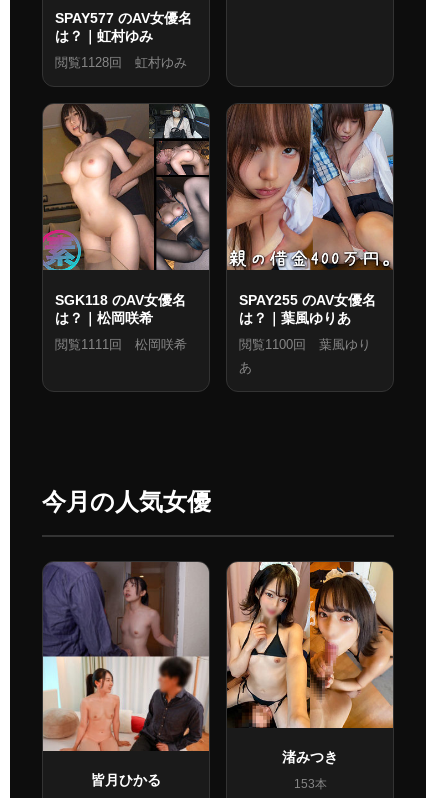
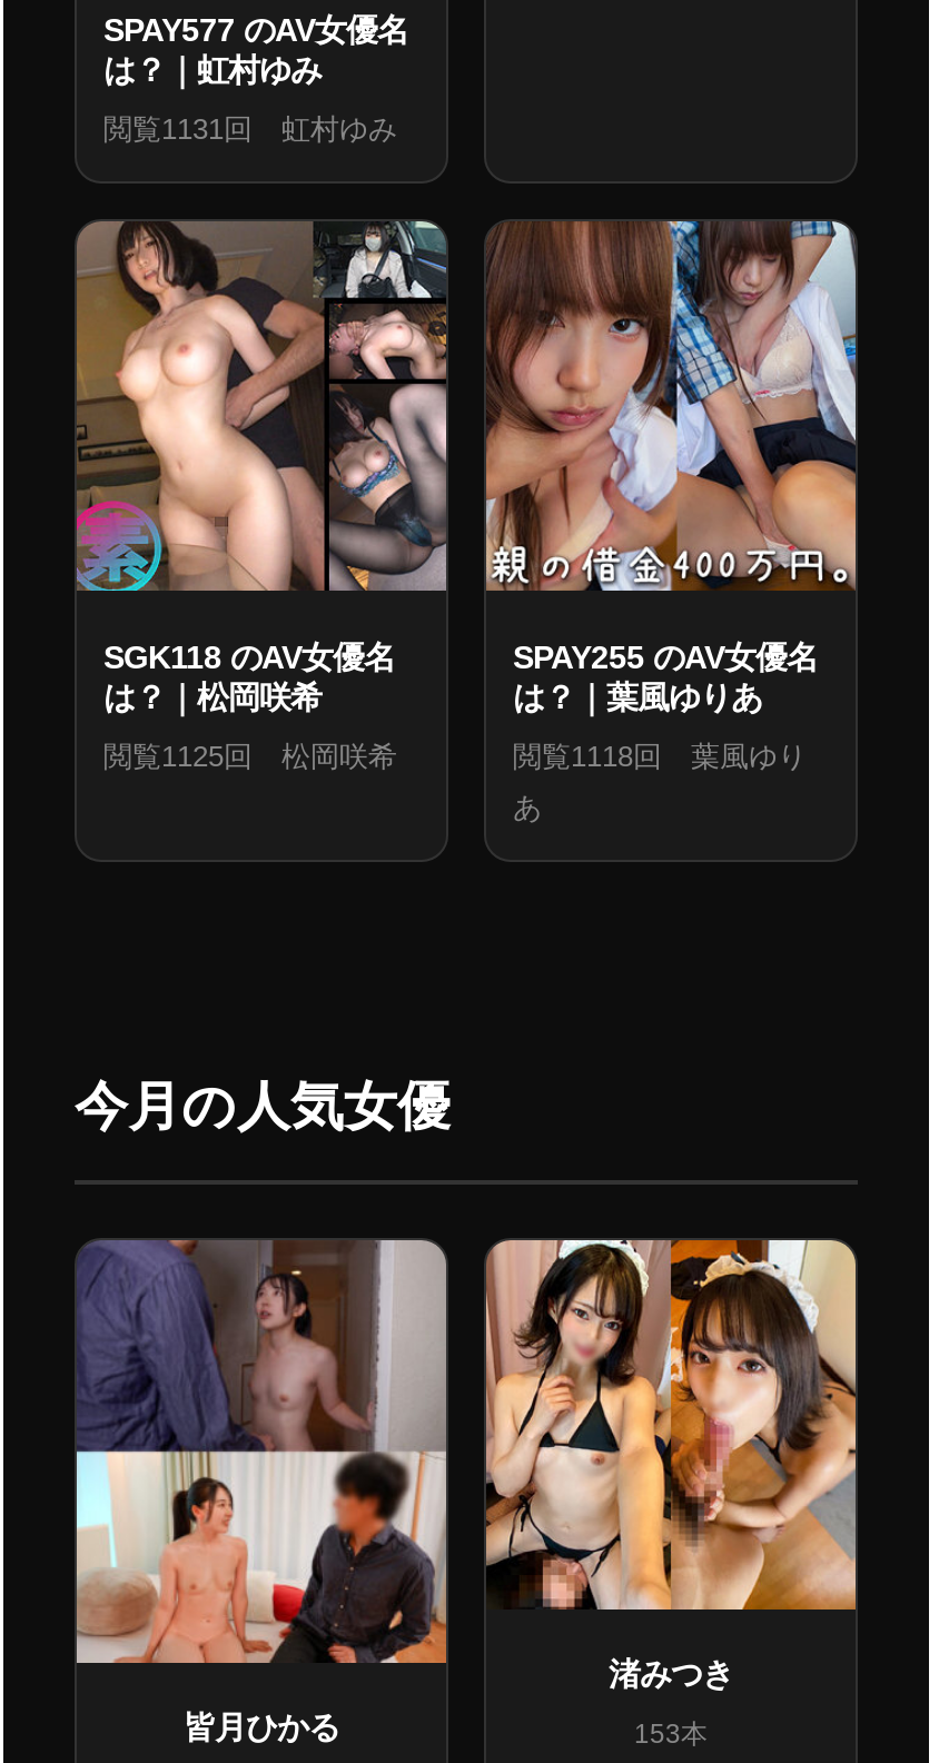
[55,55,187,70] 閲覧1128回 虹村ゆみ -> [103,113,397,146] 閲覧1131回 虹村ゆみ
[55,337,187,352] 閲覧1111回 松岡咲希 -> [103,740,397,773] 閲覧1125回 松岡咲希
[239,337,371,352] 閲覧1100回 葉風ゆり -> [513,740,807,773] 閲覧1118回 葉風ゆり

